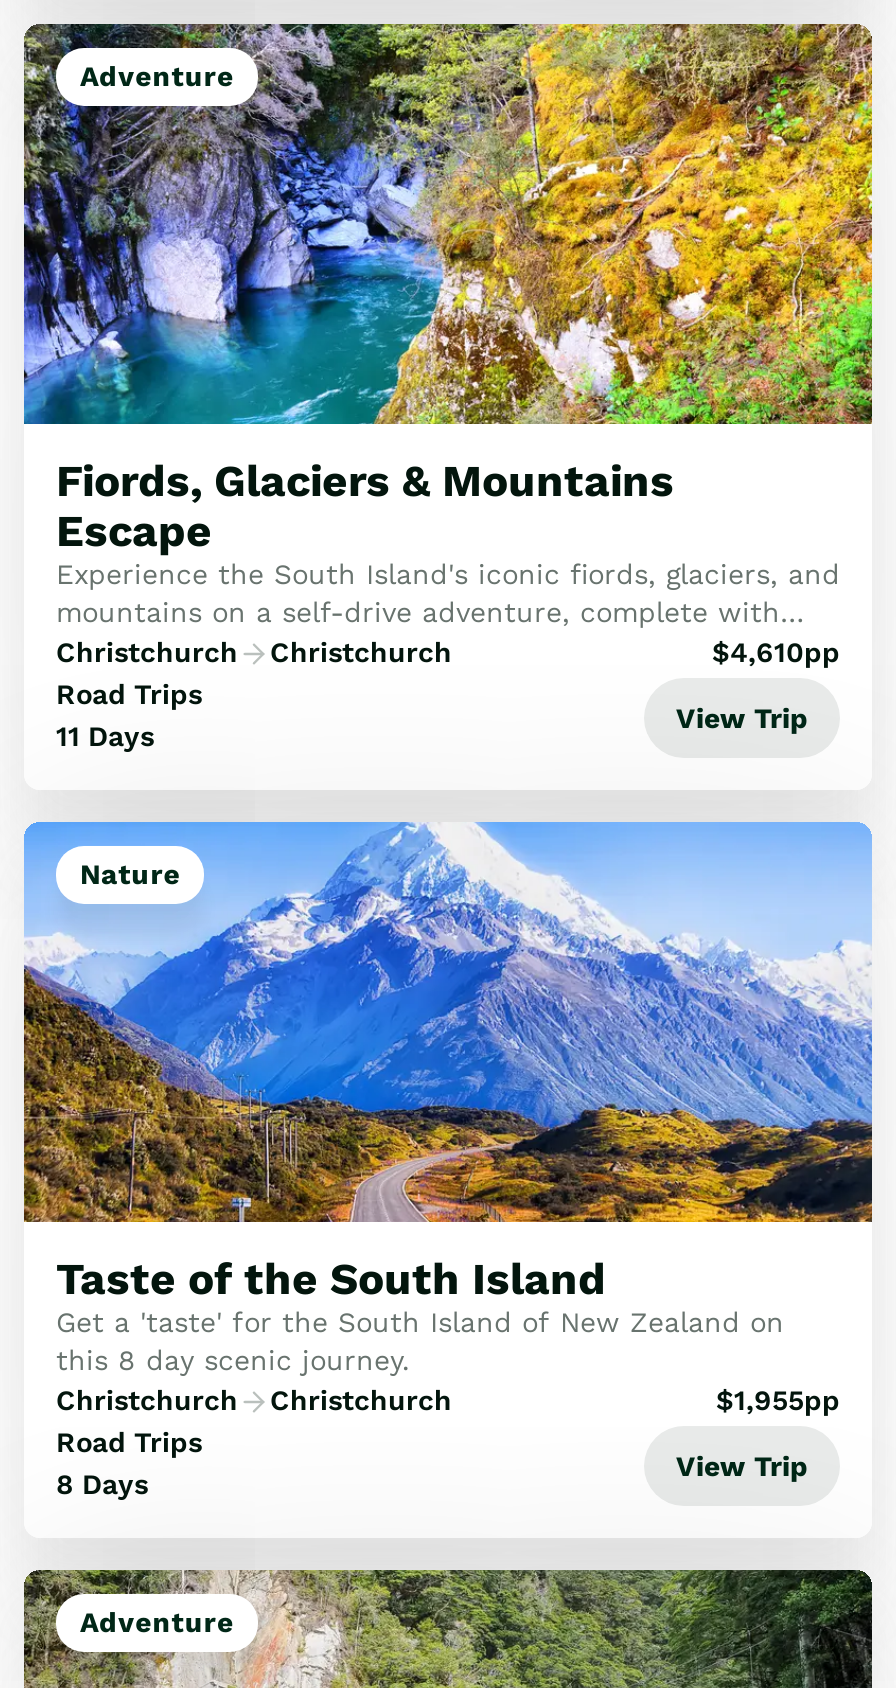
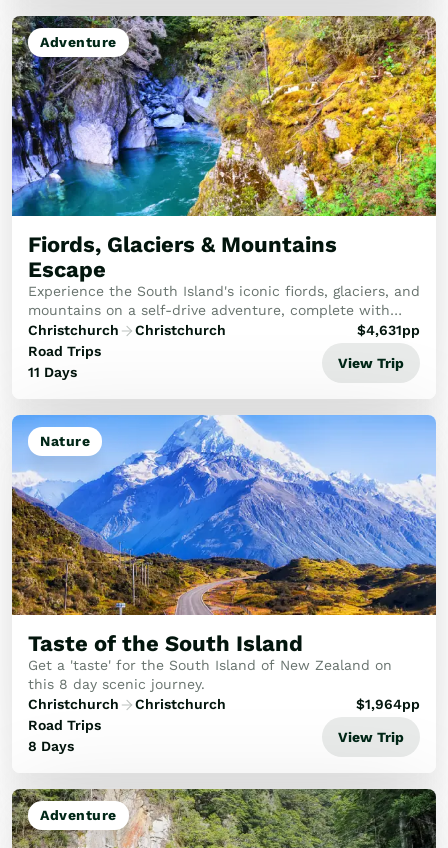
[712,636,840,668] $4,610pp -> [357,322,420,338] $4,631pp
[716,1384,840,1416] $1,955pp -> [356,696,420,712] $1,964pp

